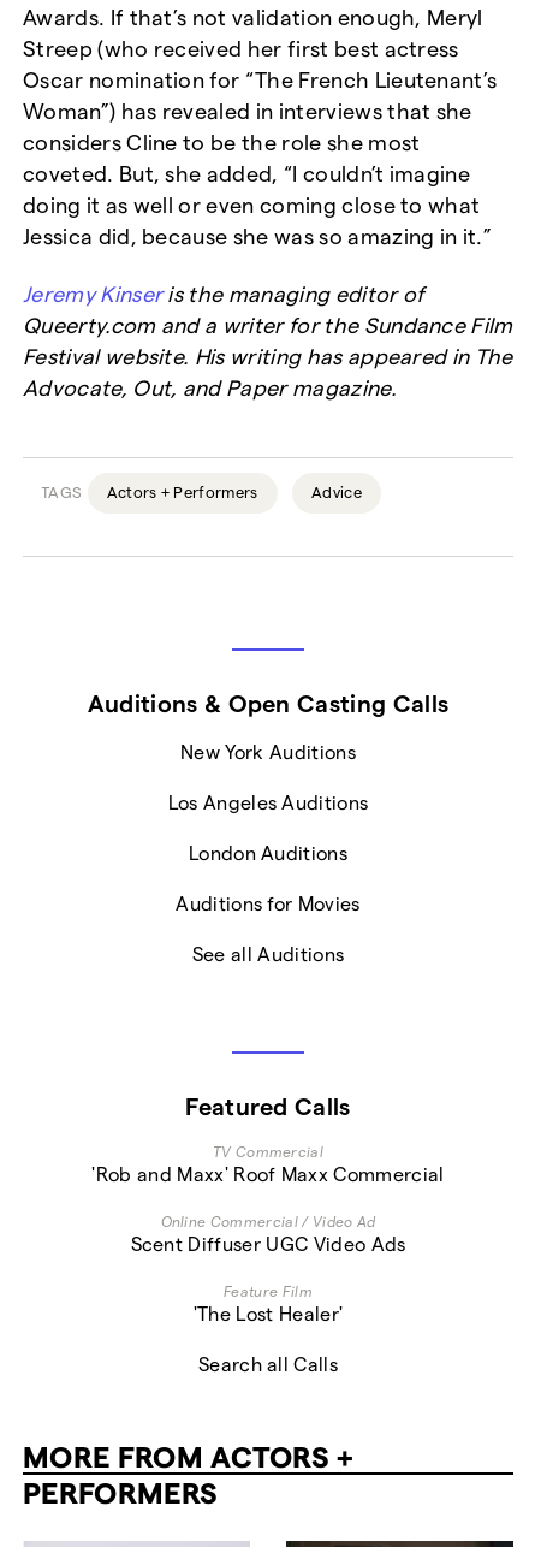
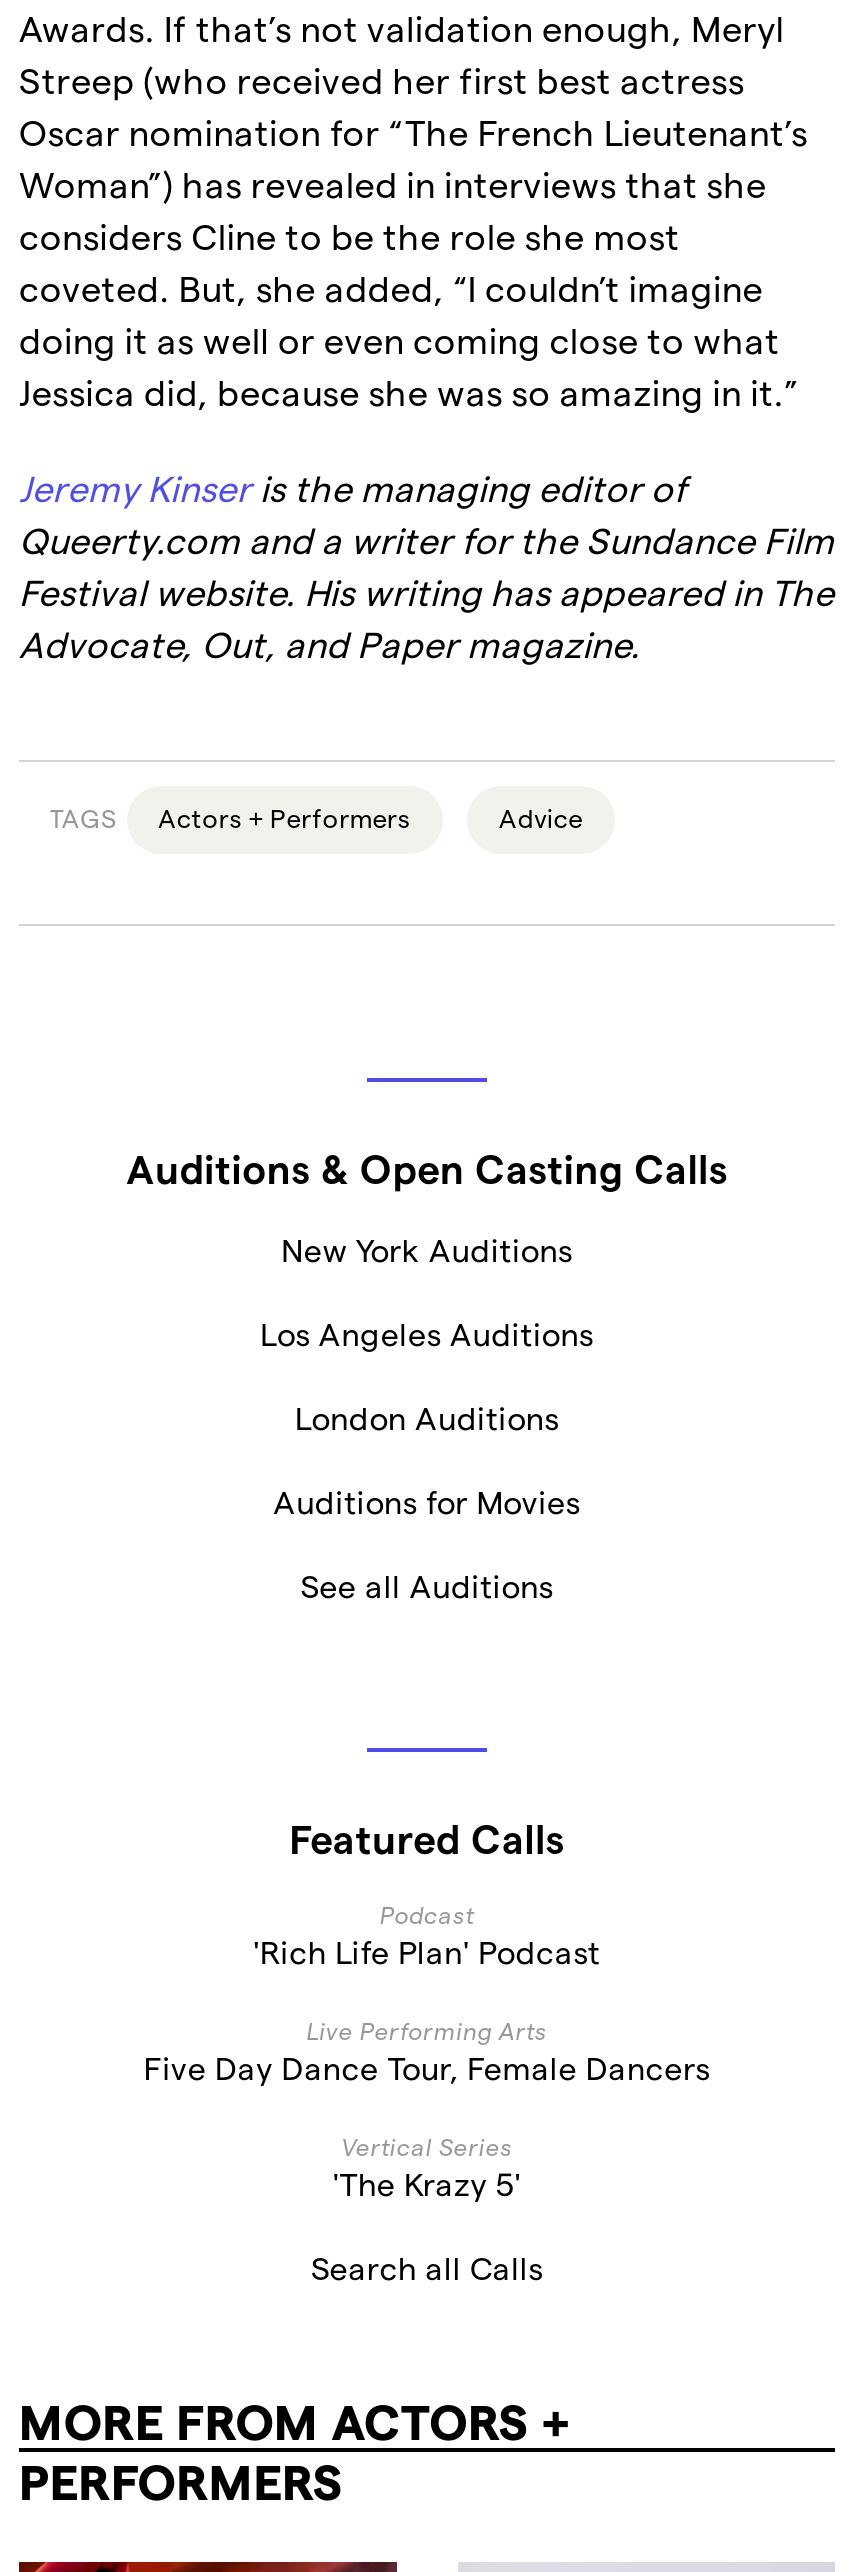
[92,1143,444,1185] TV Commercial | 'Rob and Maxx' Roof Maxx Commercial -> [253,1900,601,1970] Podcast | 'Rich Life Plan' Podcast
[130,1213,406,1255] Online Commercial / Video Ad | Scent Diffuser UGC Video Ads -> [144,2016,710,2086] Live Performing Arts | Five Day Dance Tour, Female Dancers
[193,1282,343,1324] Feature Film | 'The Lost Healer' -> [333,2132,521,2202] Vertical Series | 'The Krazy 5'

